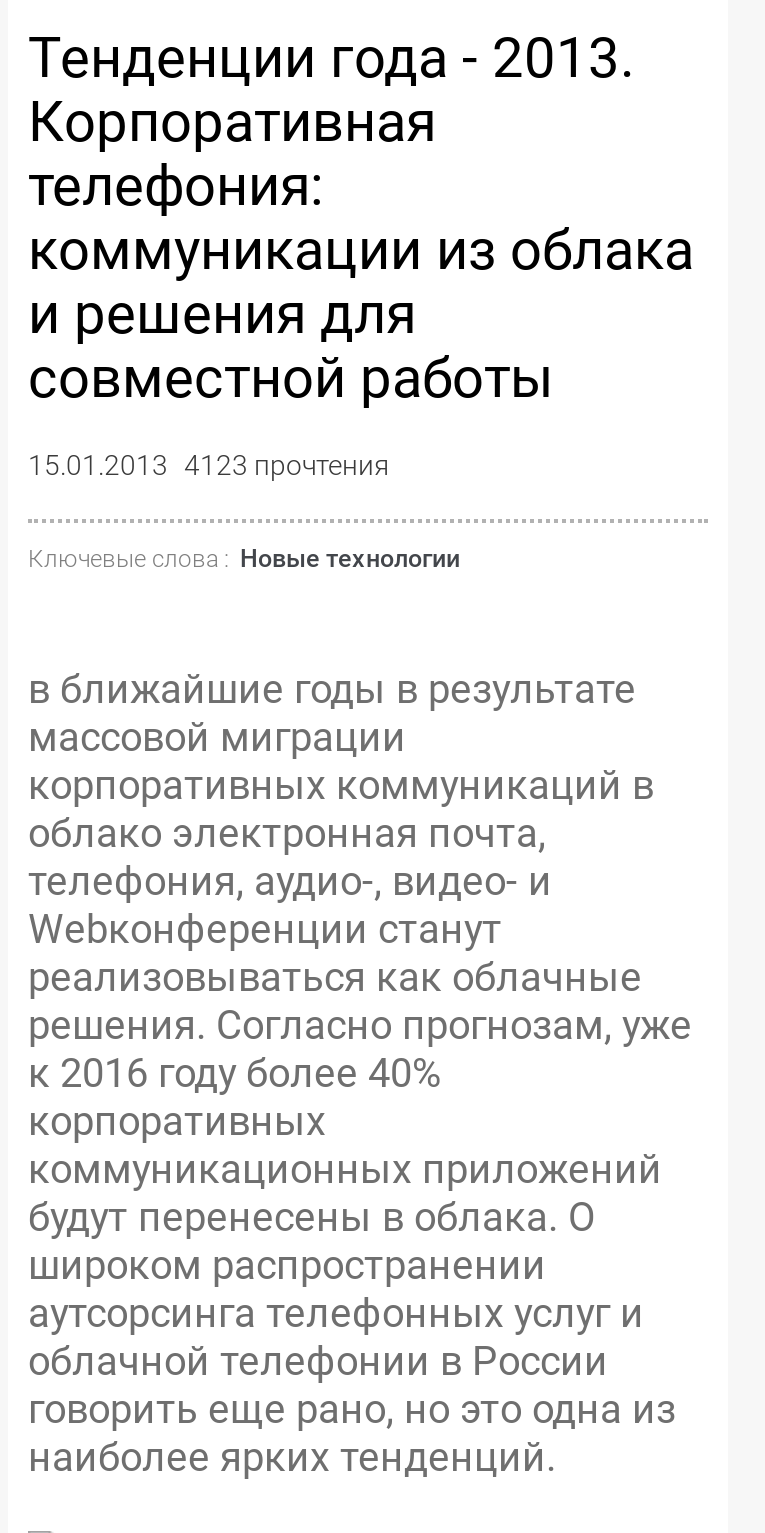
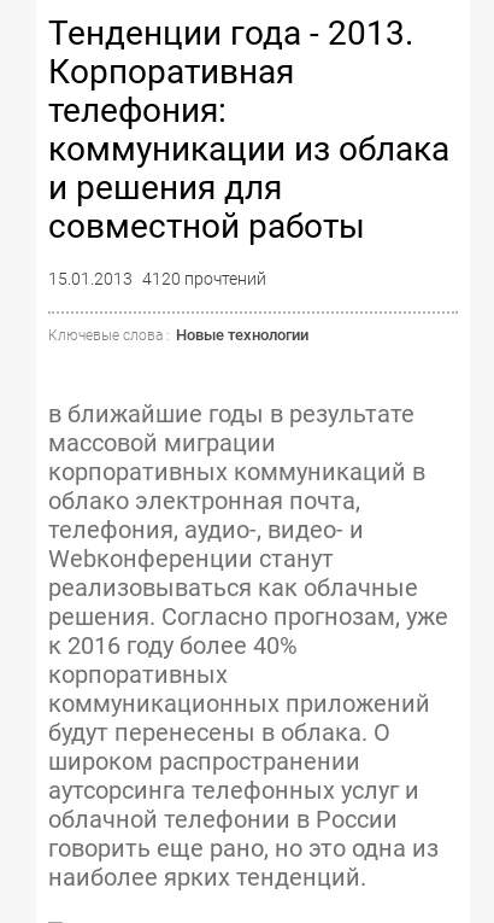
[28,449,390,481] 15.01.2013 4123 прочтения -> [48,269,266,288] 15.01.2013 4120 прочтений

